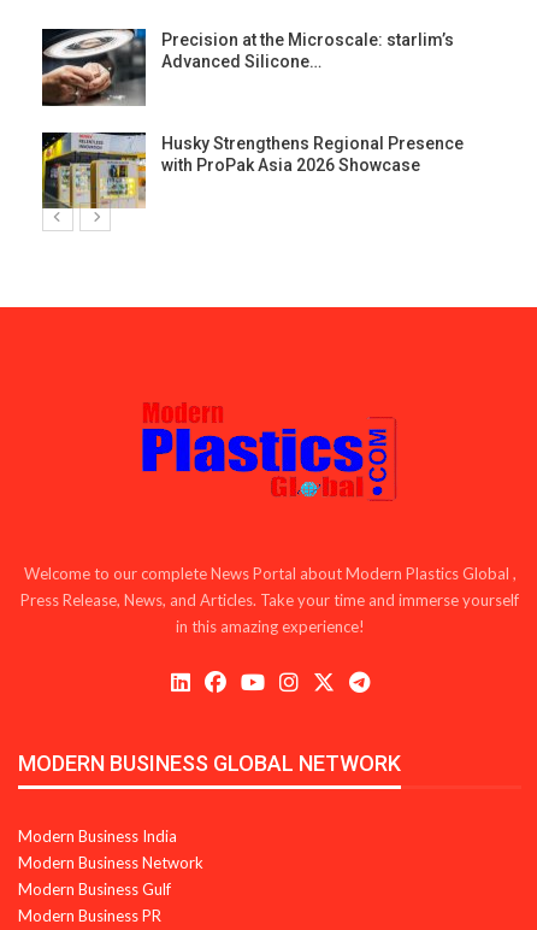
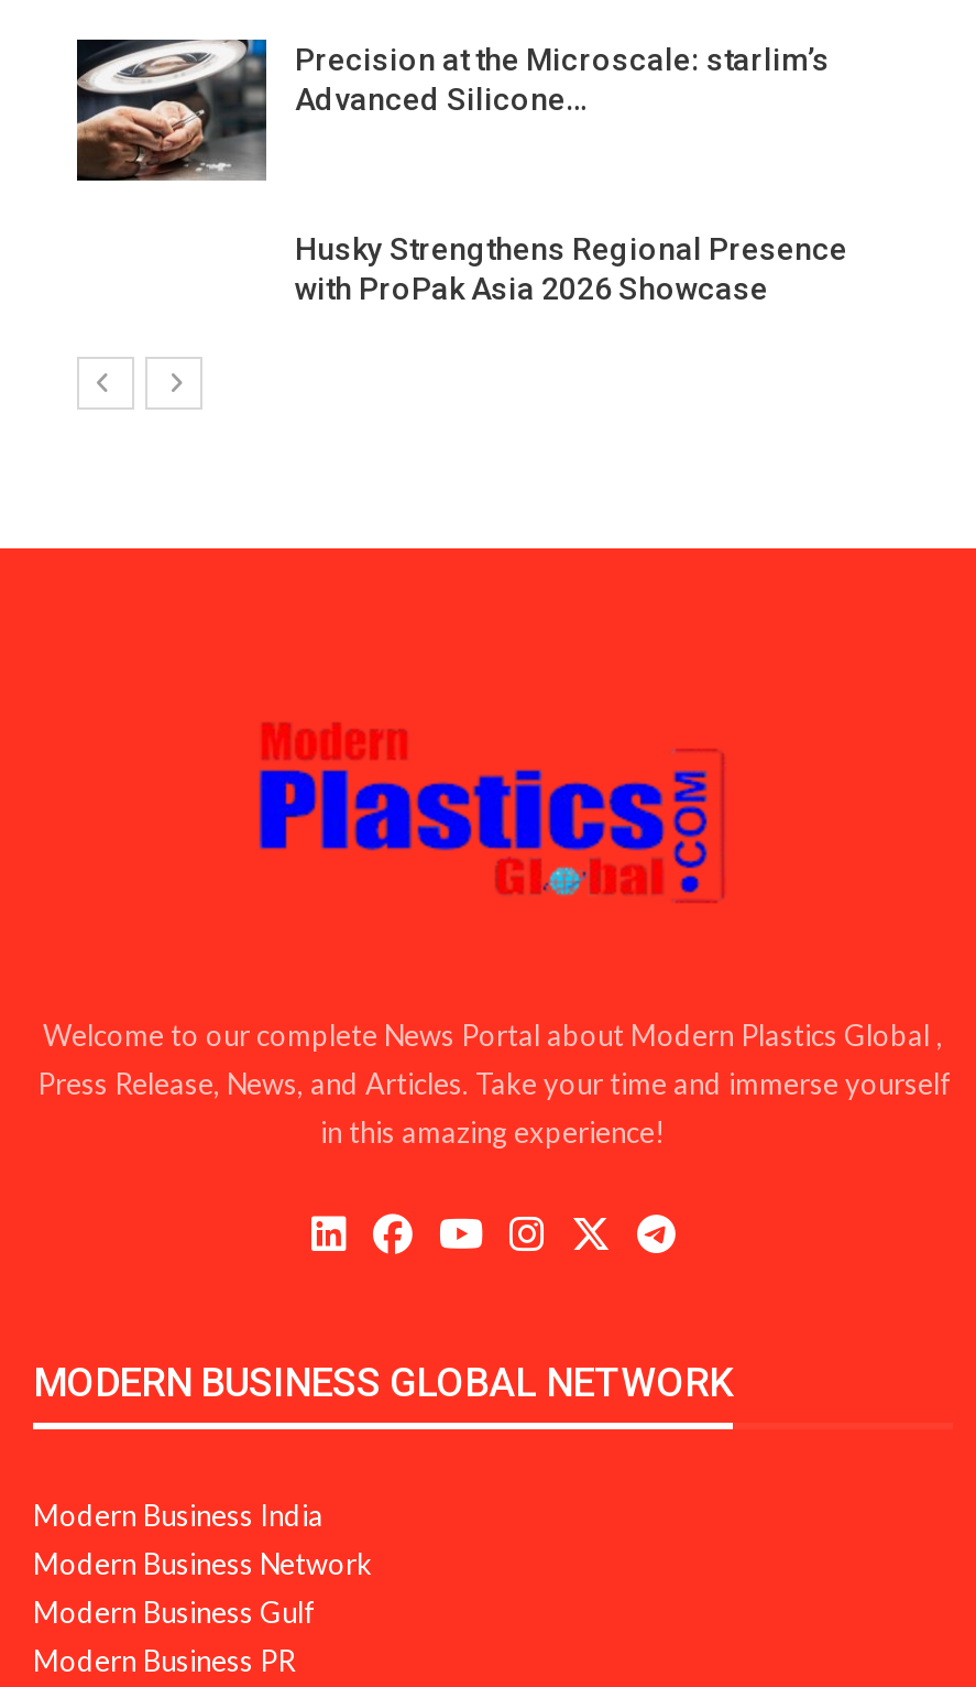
[41,131,147,210] [image] -> none

